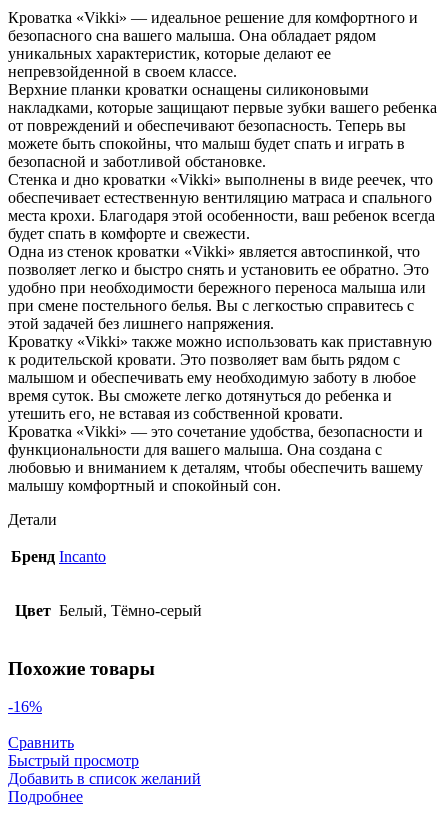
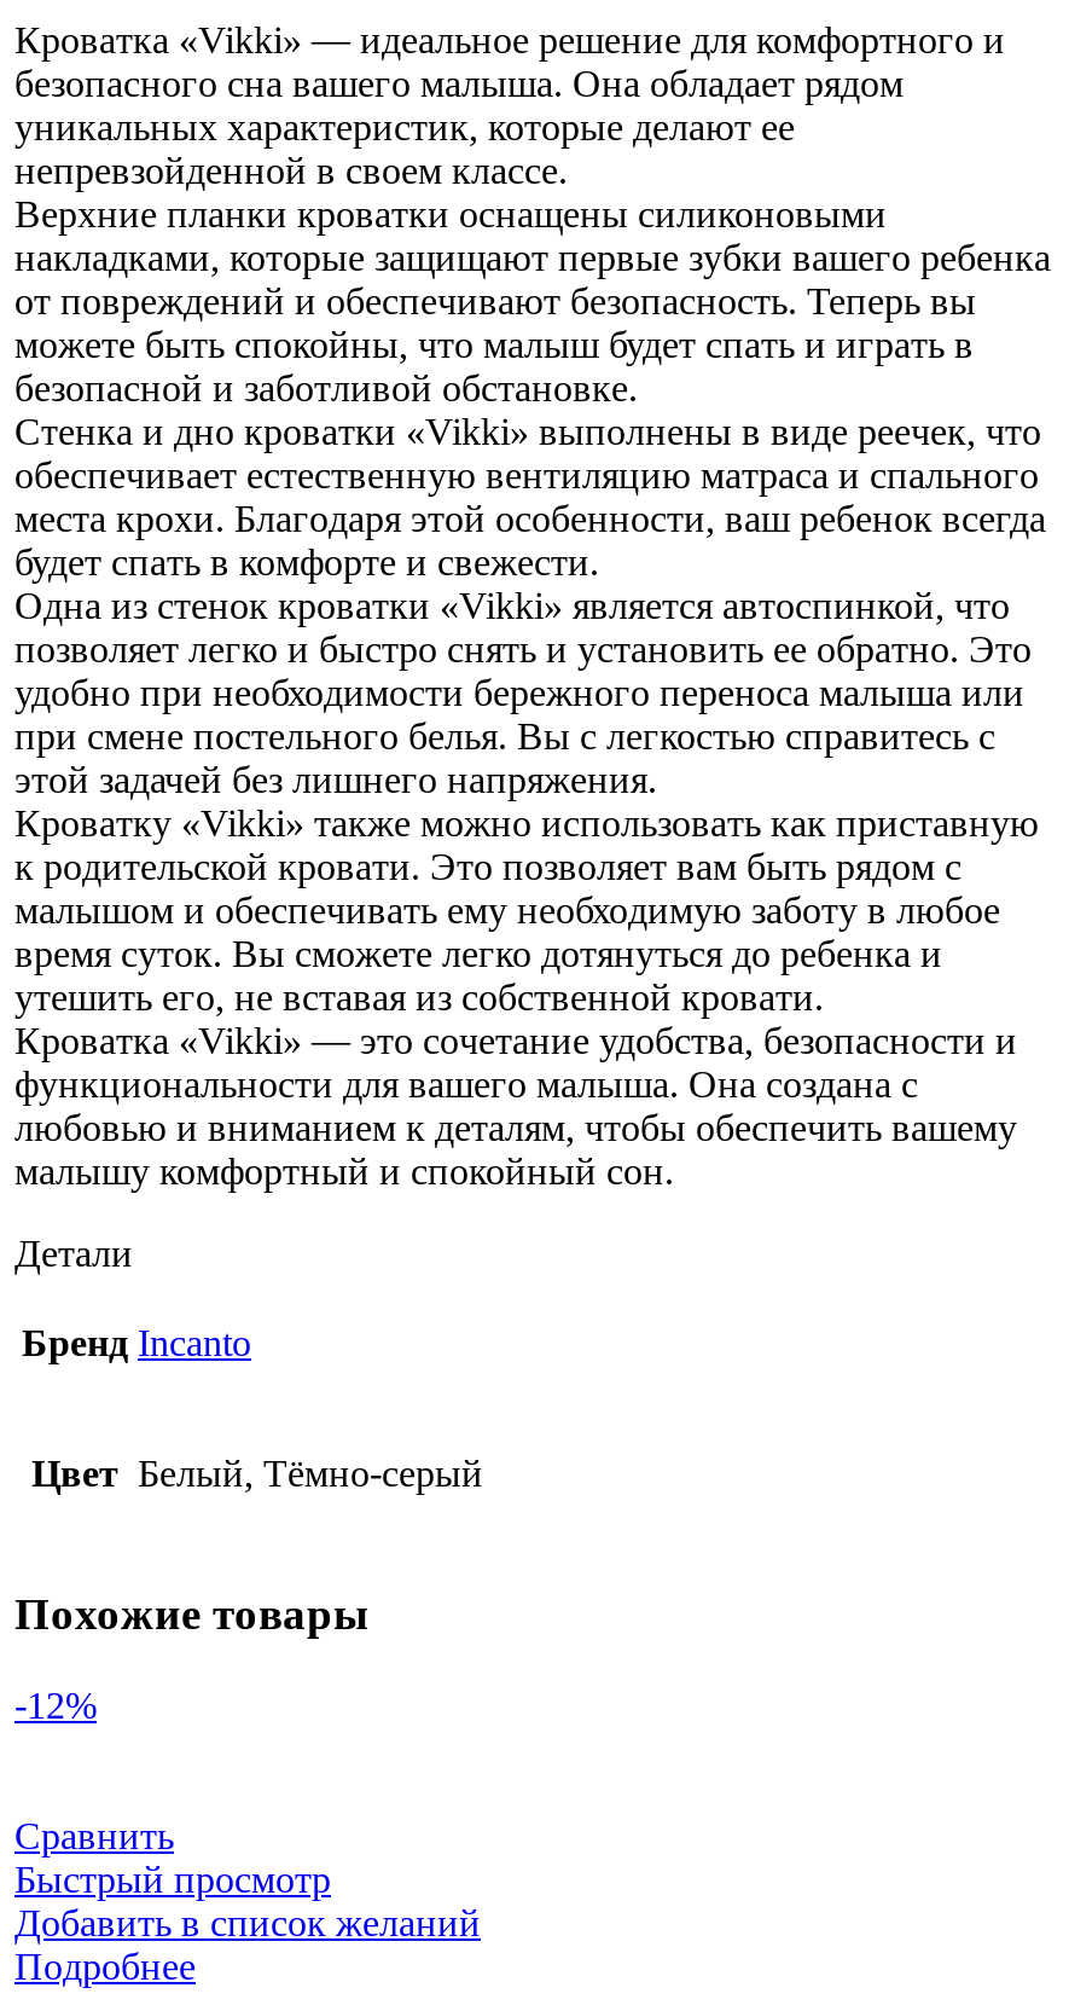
[8,698,42,715] -16% -> [14,1686,97,1727] -12%

